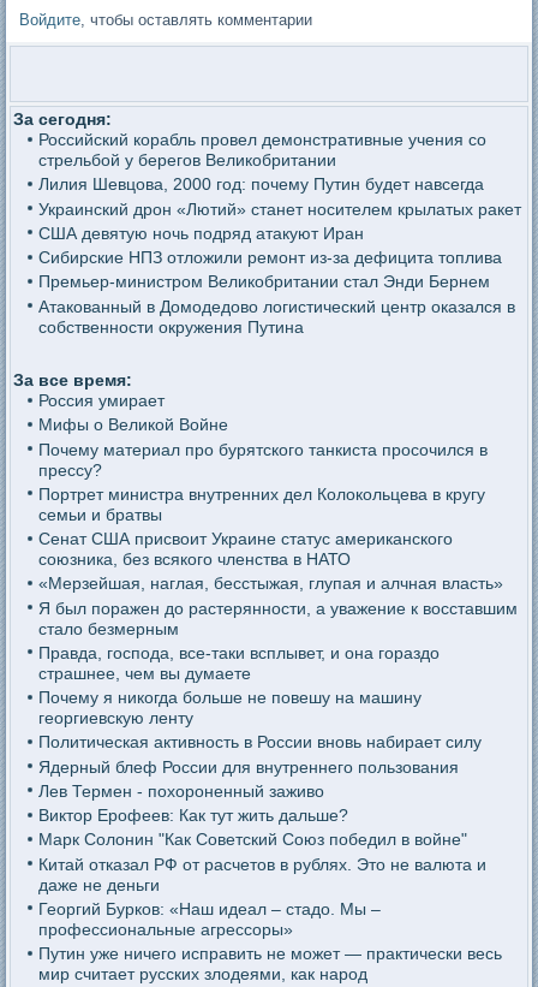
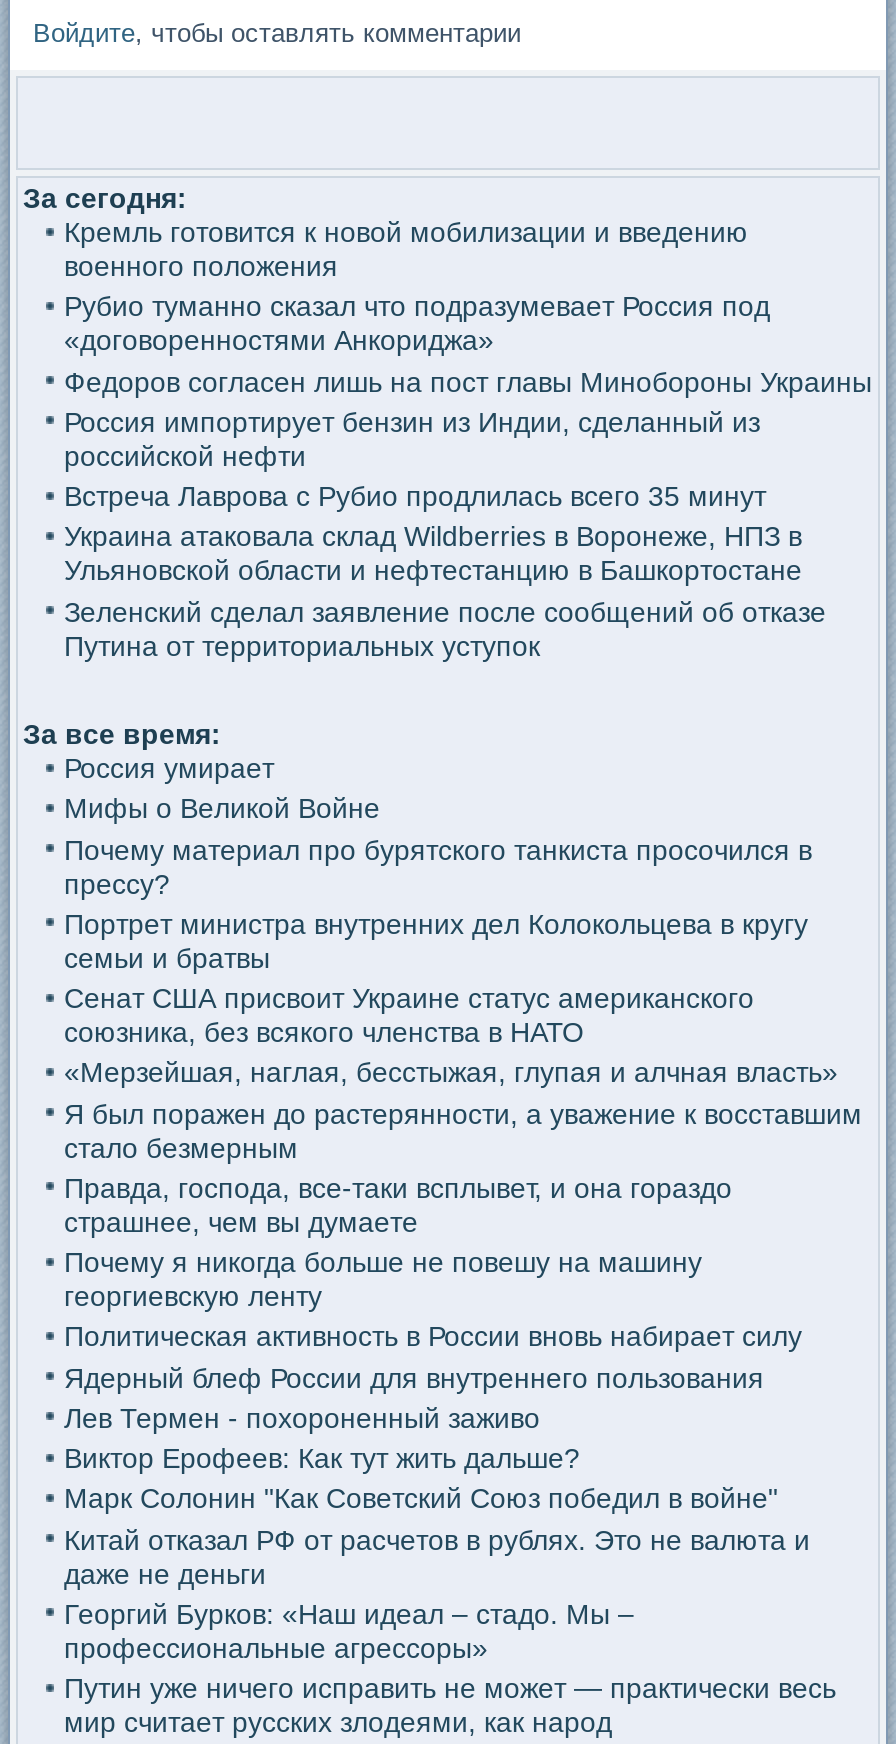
[38,130,521,336] Российский корабль провел демонстративные учения со | стрельбой у берегов Великобритании | Лилия Шевцова, 2000 год: почему Путин будет навсегда | Украинский дрон «Лютий» станет носителем крылатых ракет | США девятую ночь подряд атакуют Иран | Сибирские НПЗ отложили ремонт из-за дефицита топлива | Премьер-министром Великобритании стал Энди Бернем | Атакованный в Домодедово логистический центр оказался в | собственности окружения Путина -> [64,216,872,661] Кремль готовится к новой мобилизации и введению | военного положения | Рубио туманно сказал что подразумевает Россия под | «договоренностями Анкориджа» | Федоров согласен лишь на пост главы Минобороны Украины | Россия импортирует бензин из Индии, сделанный из | российской нефти | Встреча Лаврова с Рубио продлилась всего 35 минут | Украина атаковала склад Wildberries в Воронеже, НПЗ в | Ульяновской области и нефтестанцию в Башкортостане | Зеленский сделал заявление после сообщений об отказе | Путина от территориальных уступок

